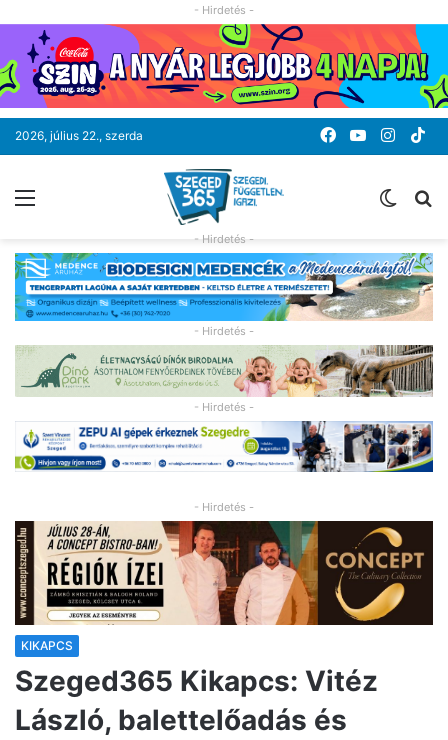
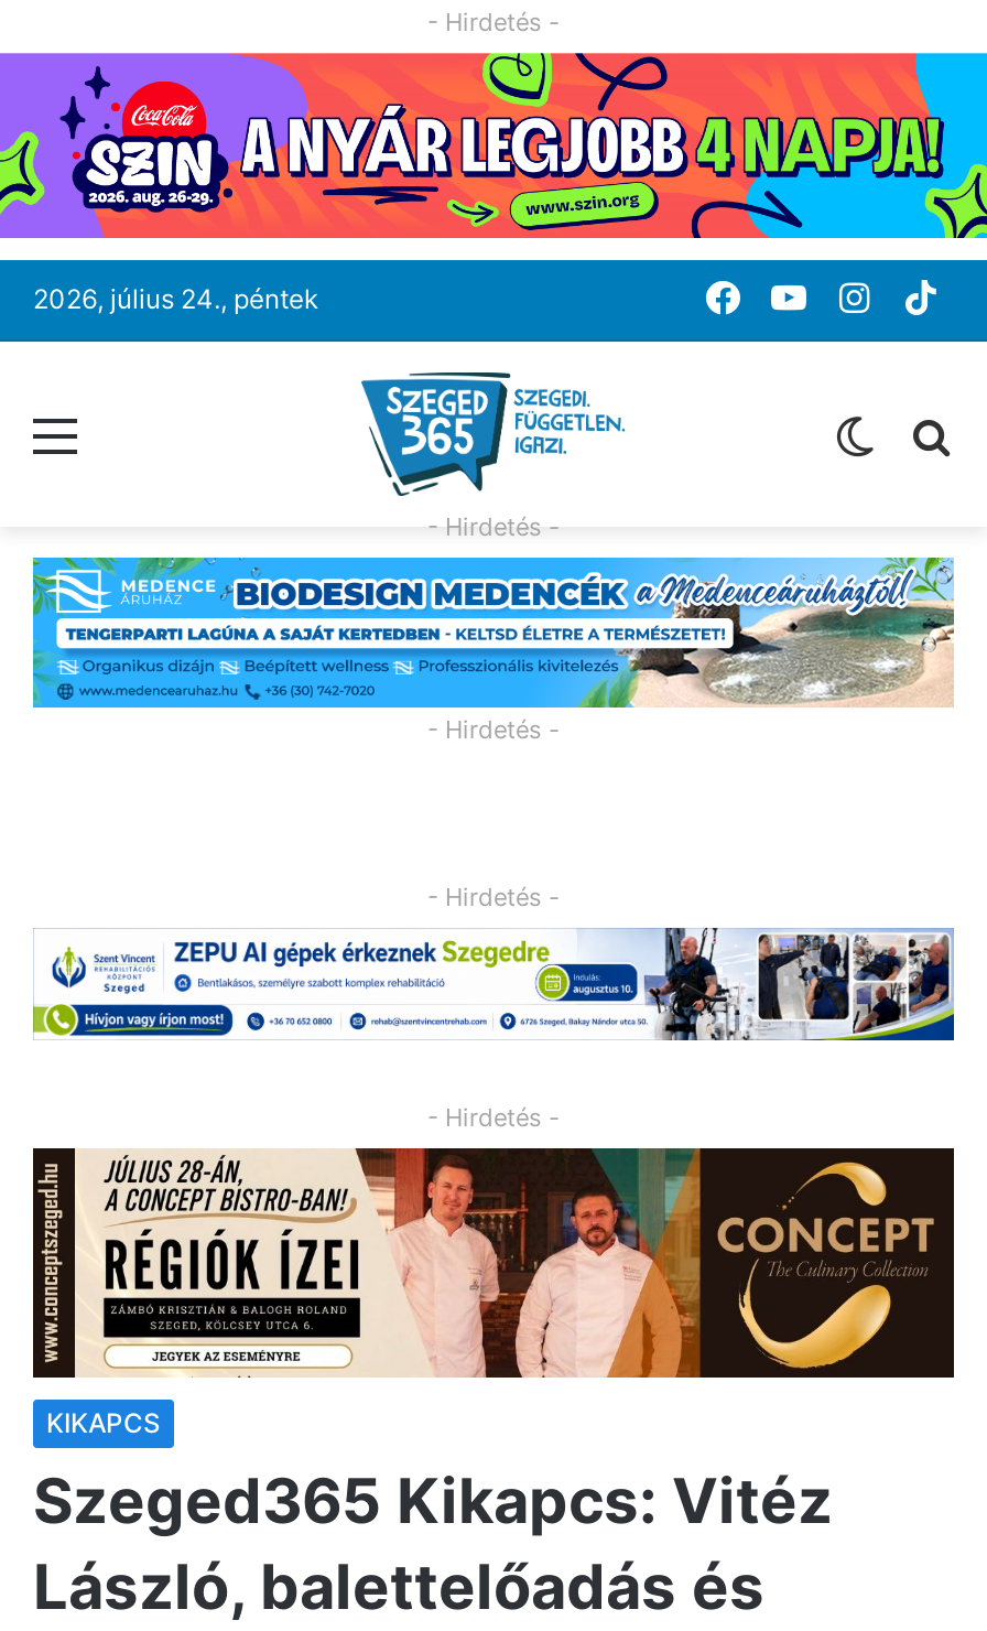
[15,128,143,143] 2026, július 22., szerda -> [33,282,319,315] 2026, július 24., péntek
[15,344,434,398] [image] -> none

